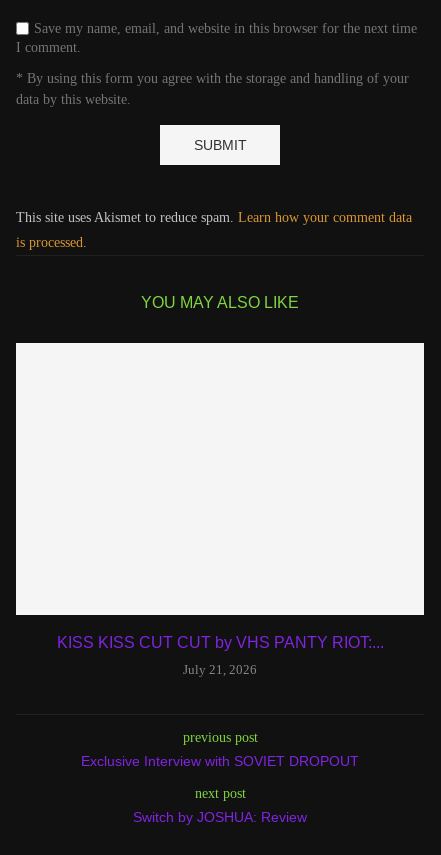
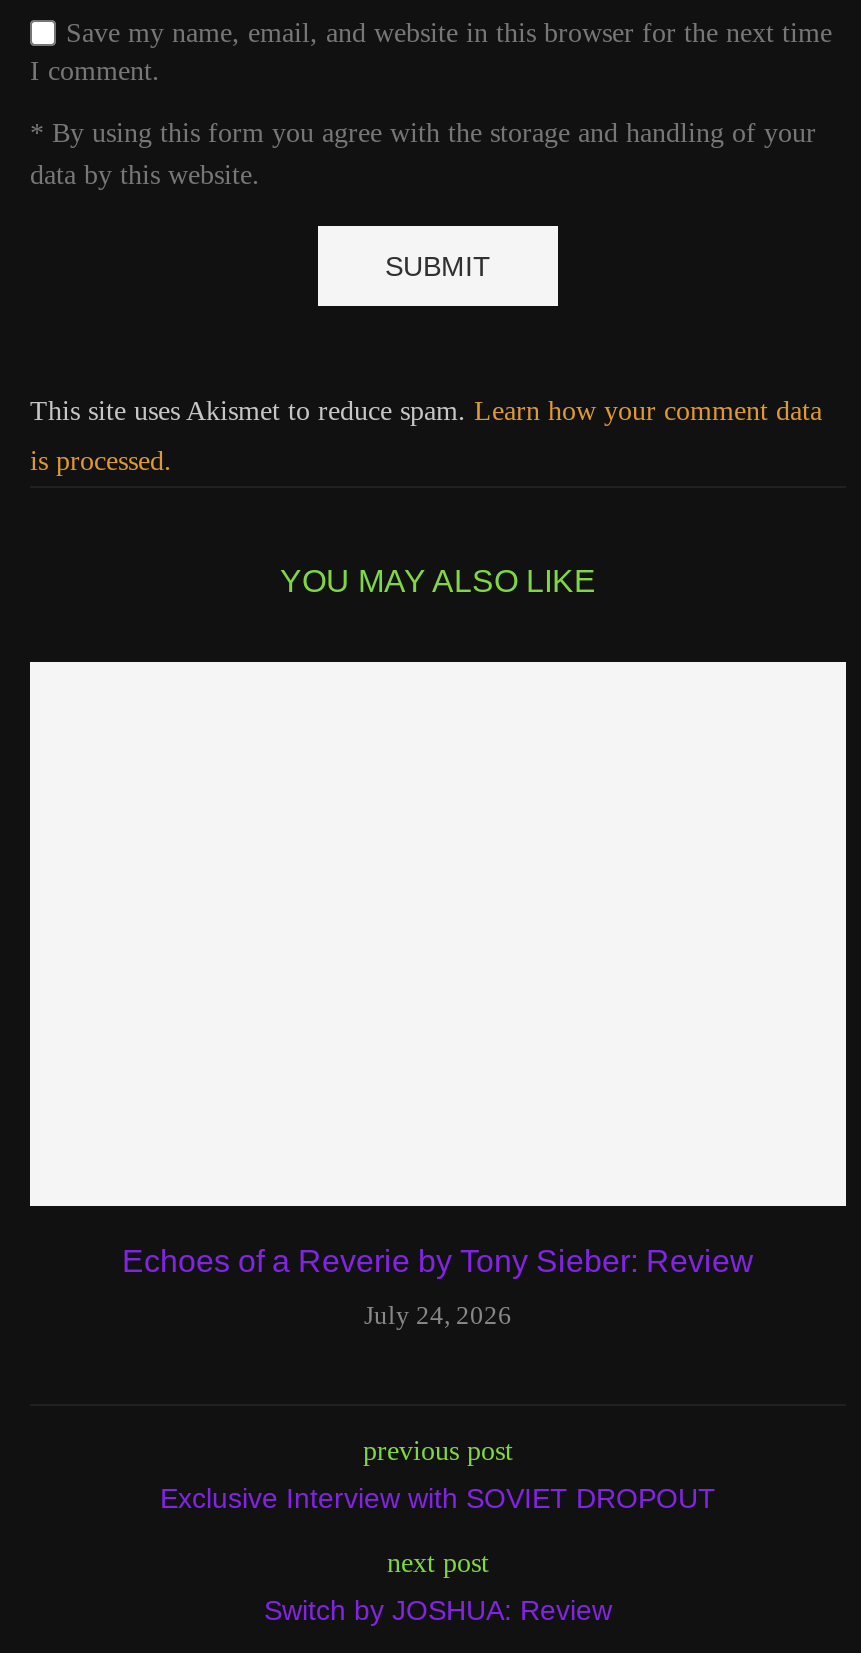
[56,634,383,651] KISS KISS CUT CUT by VHS PANTY RIOT:... -> [122,1245,754,1279] Echoes of a Reverie by Tony Sieber: Review
[183,662,257,677] July 21, 2026 -> [364,1301,512,1331] July 24, 2026

